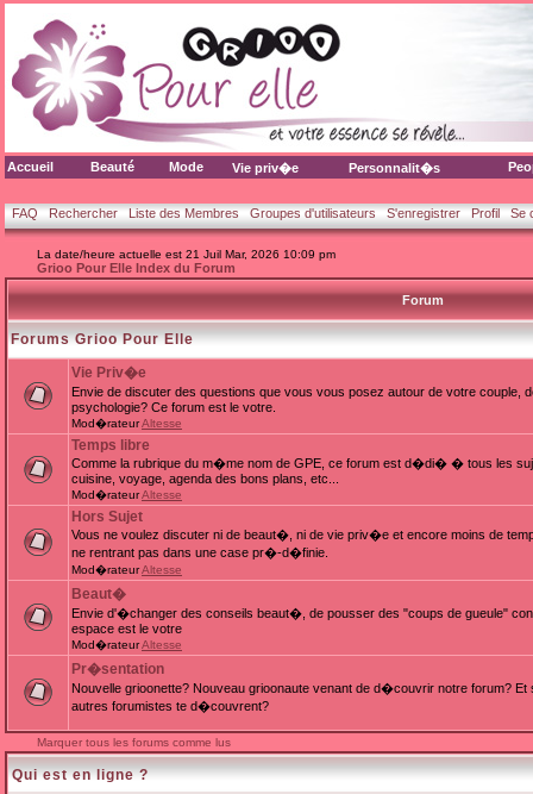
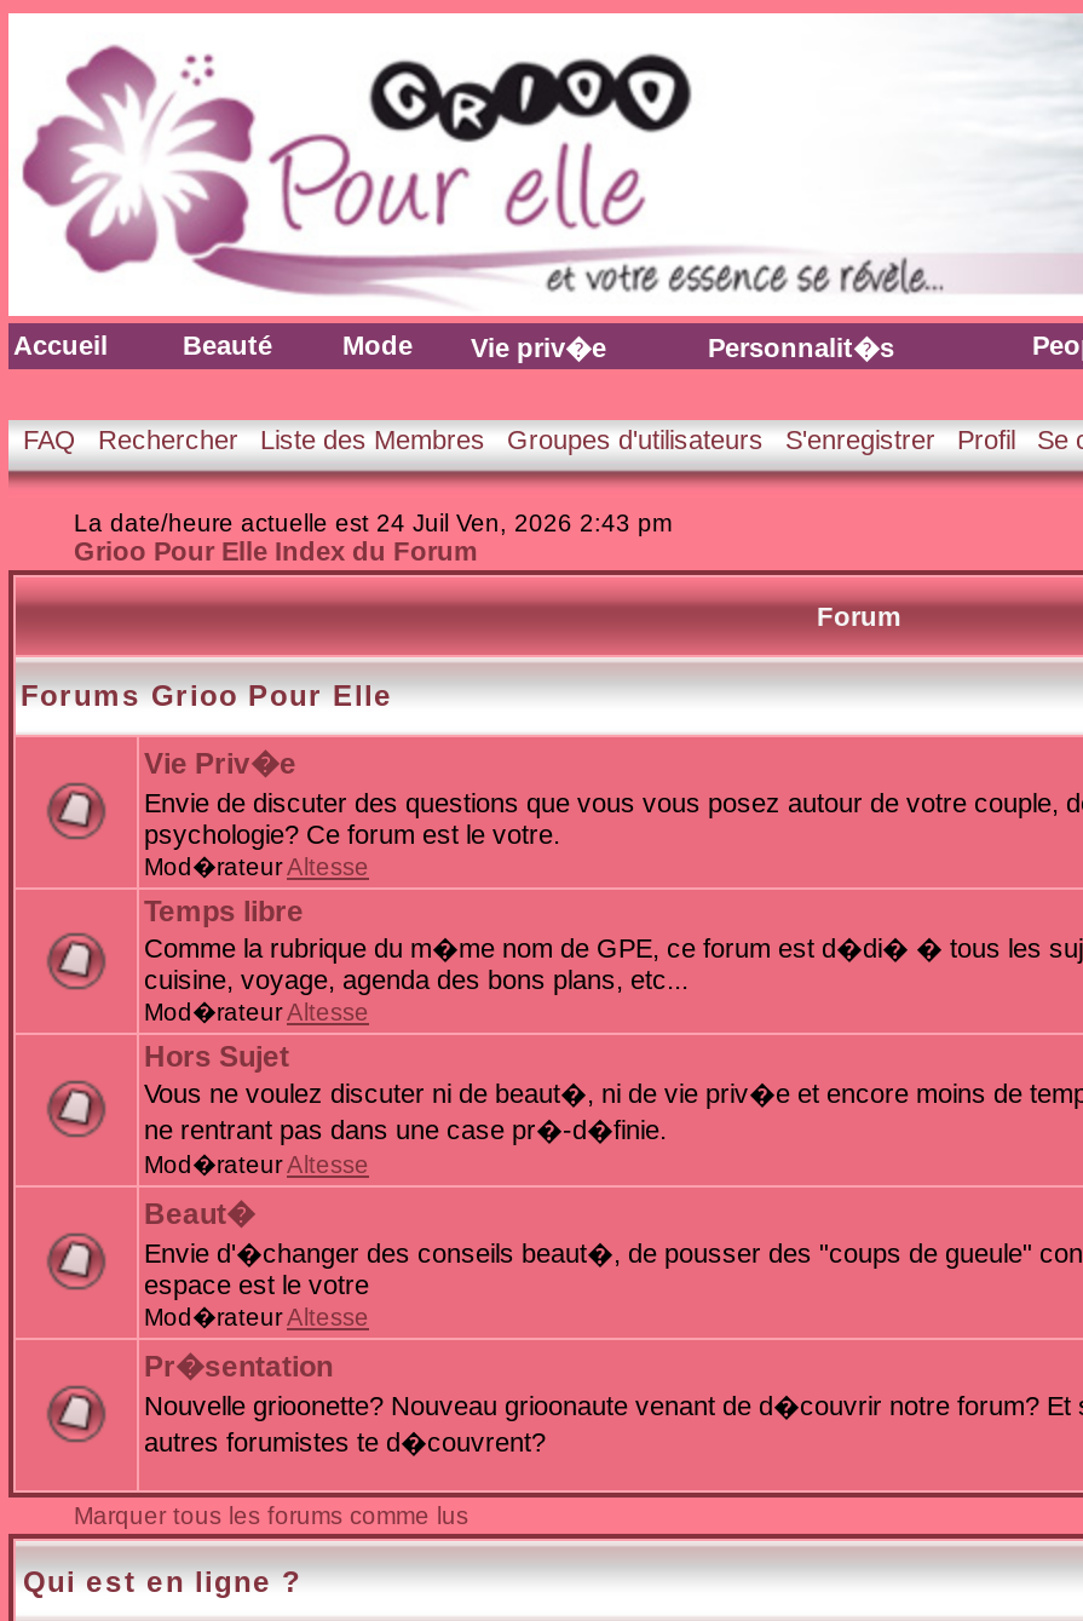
[37,248,336,261] La date/heure actuelle est 21 Juil Mar, 2026 10:09 pm -> [74,510,672,536] La date/heure actuelle est 24 Juil Ven, 2026 2:43 pm

